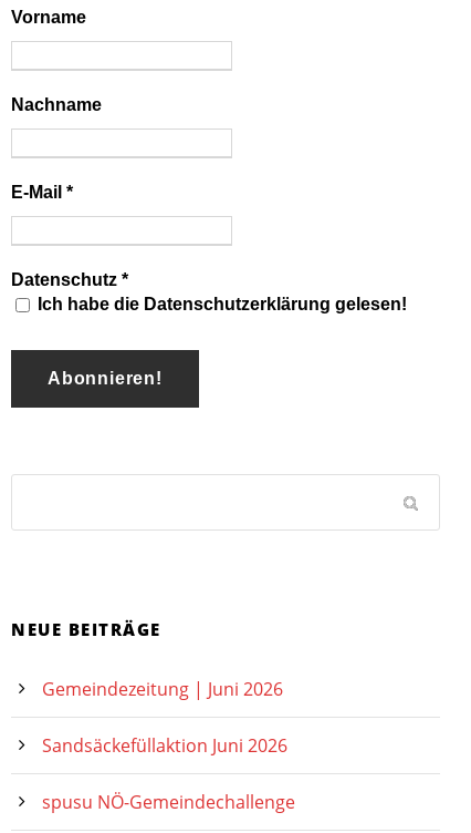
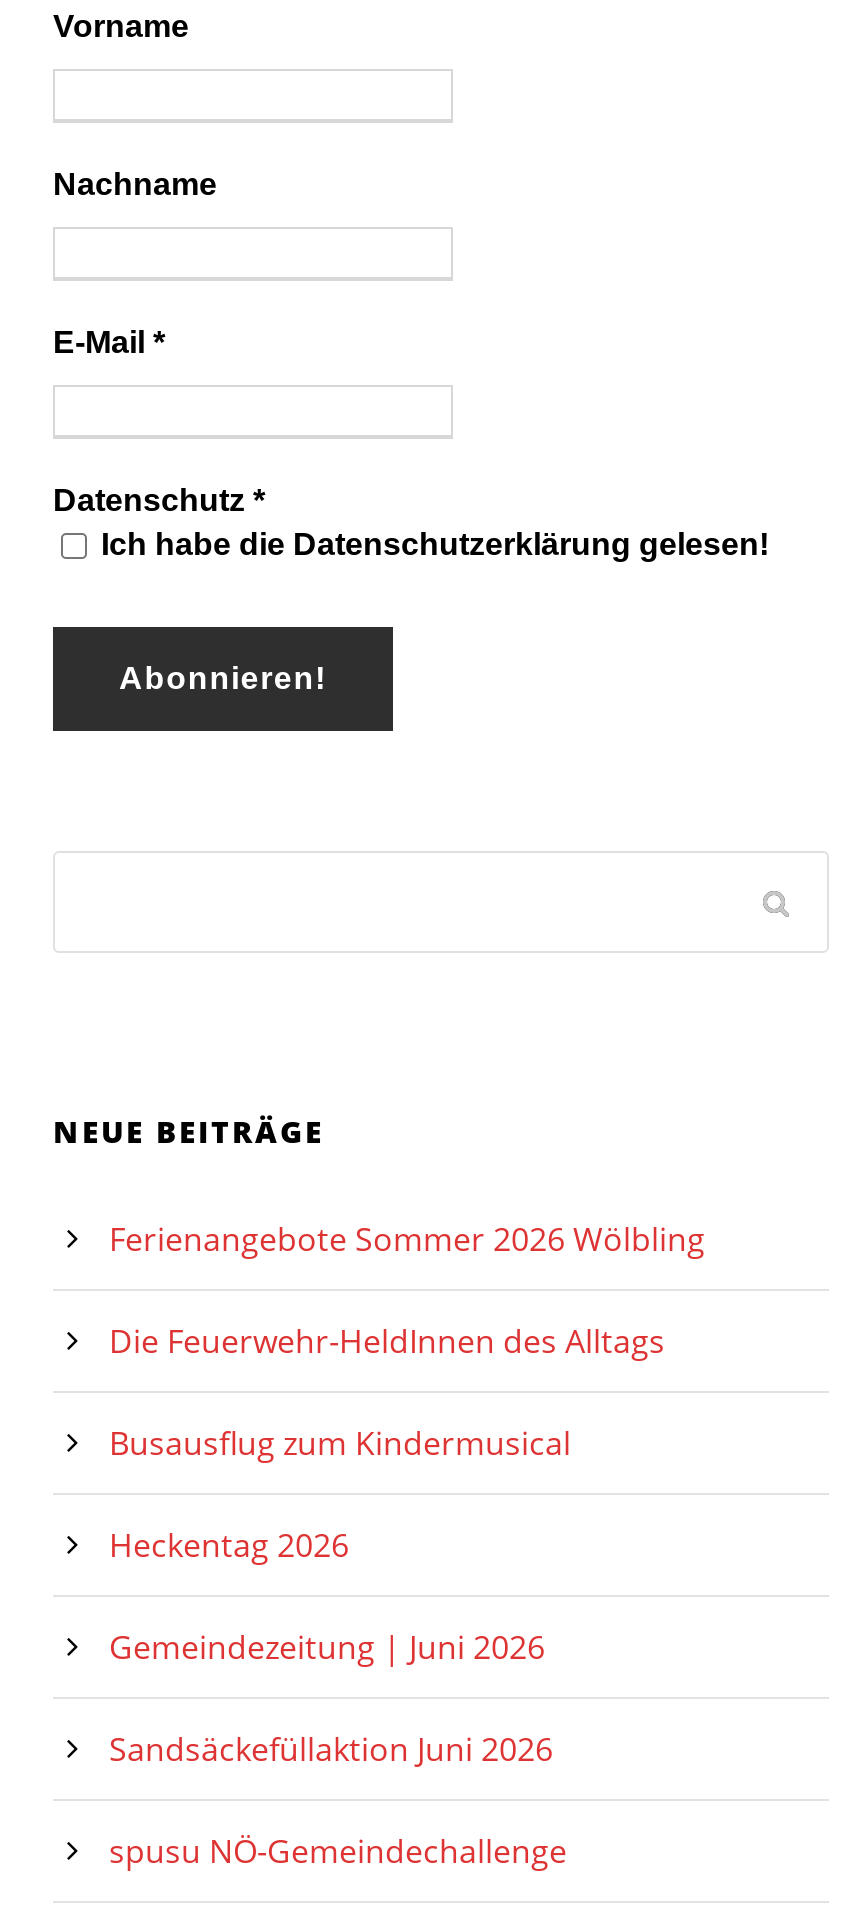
none -> [109,1217,705,1567] Ferienangebote Sommer 2026 Wölbling | Die Feuerwehr-HeldInnen des Alltags | Busausflug zum Kindermusical | Heckentag 2026

